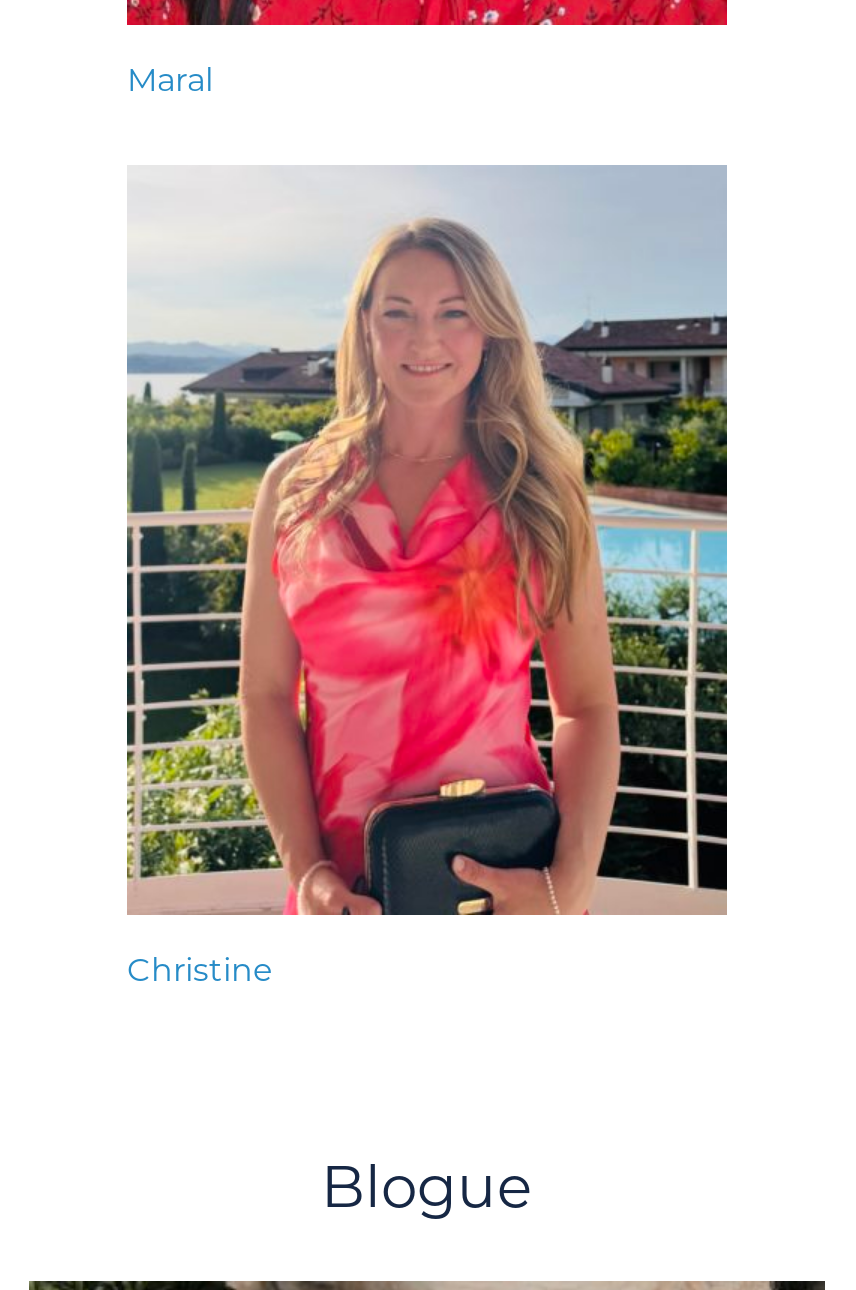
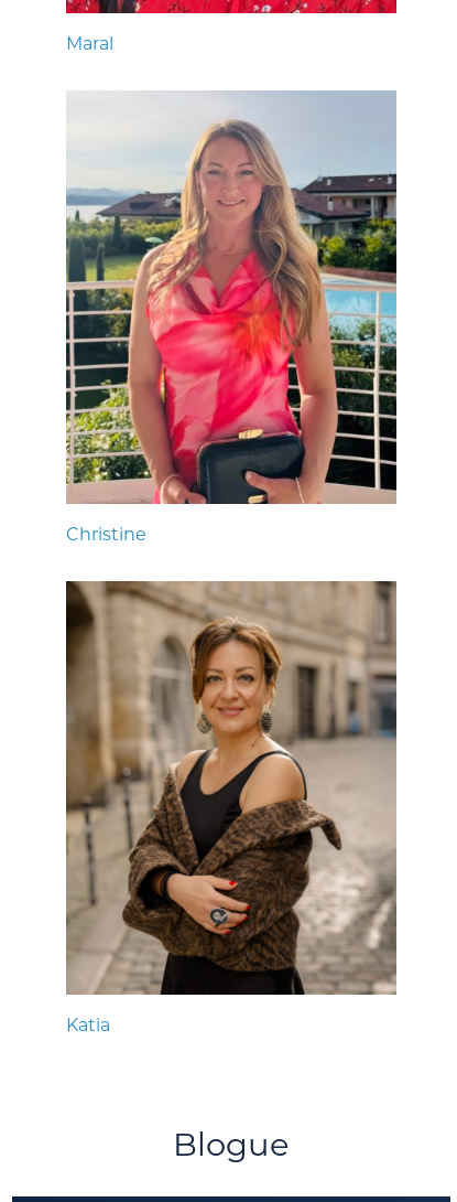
none -> [65,580,398,1036] [image] | Katia

